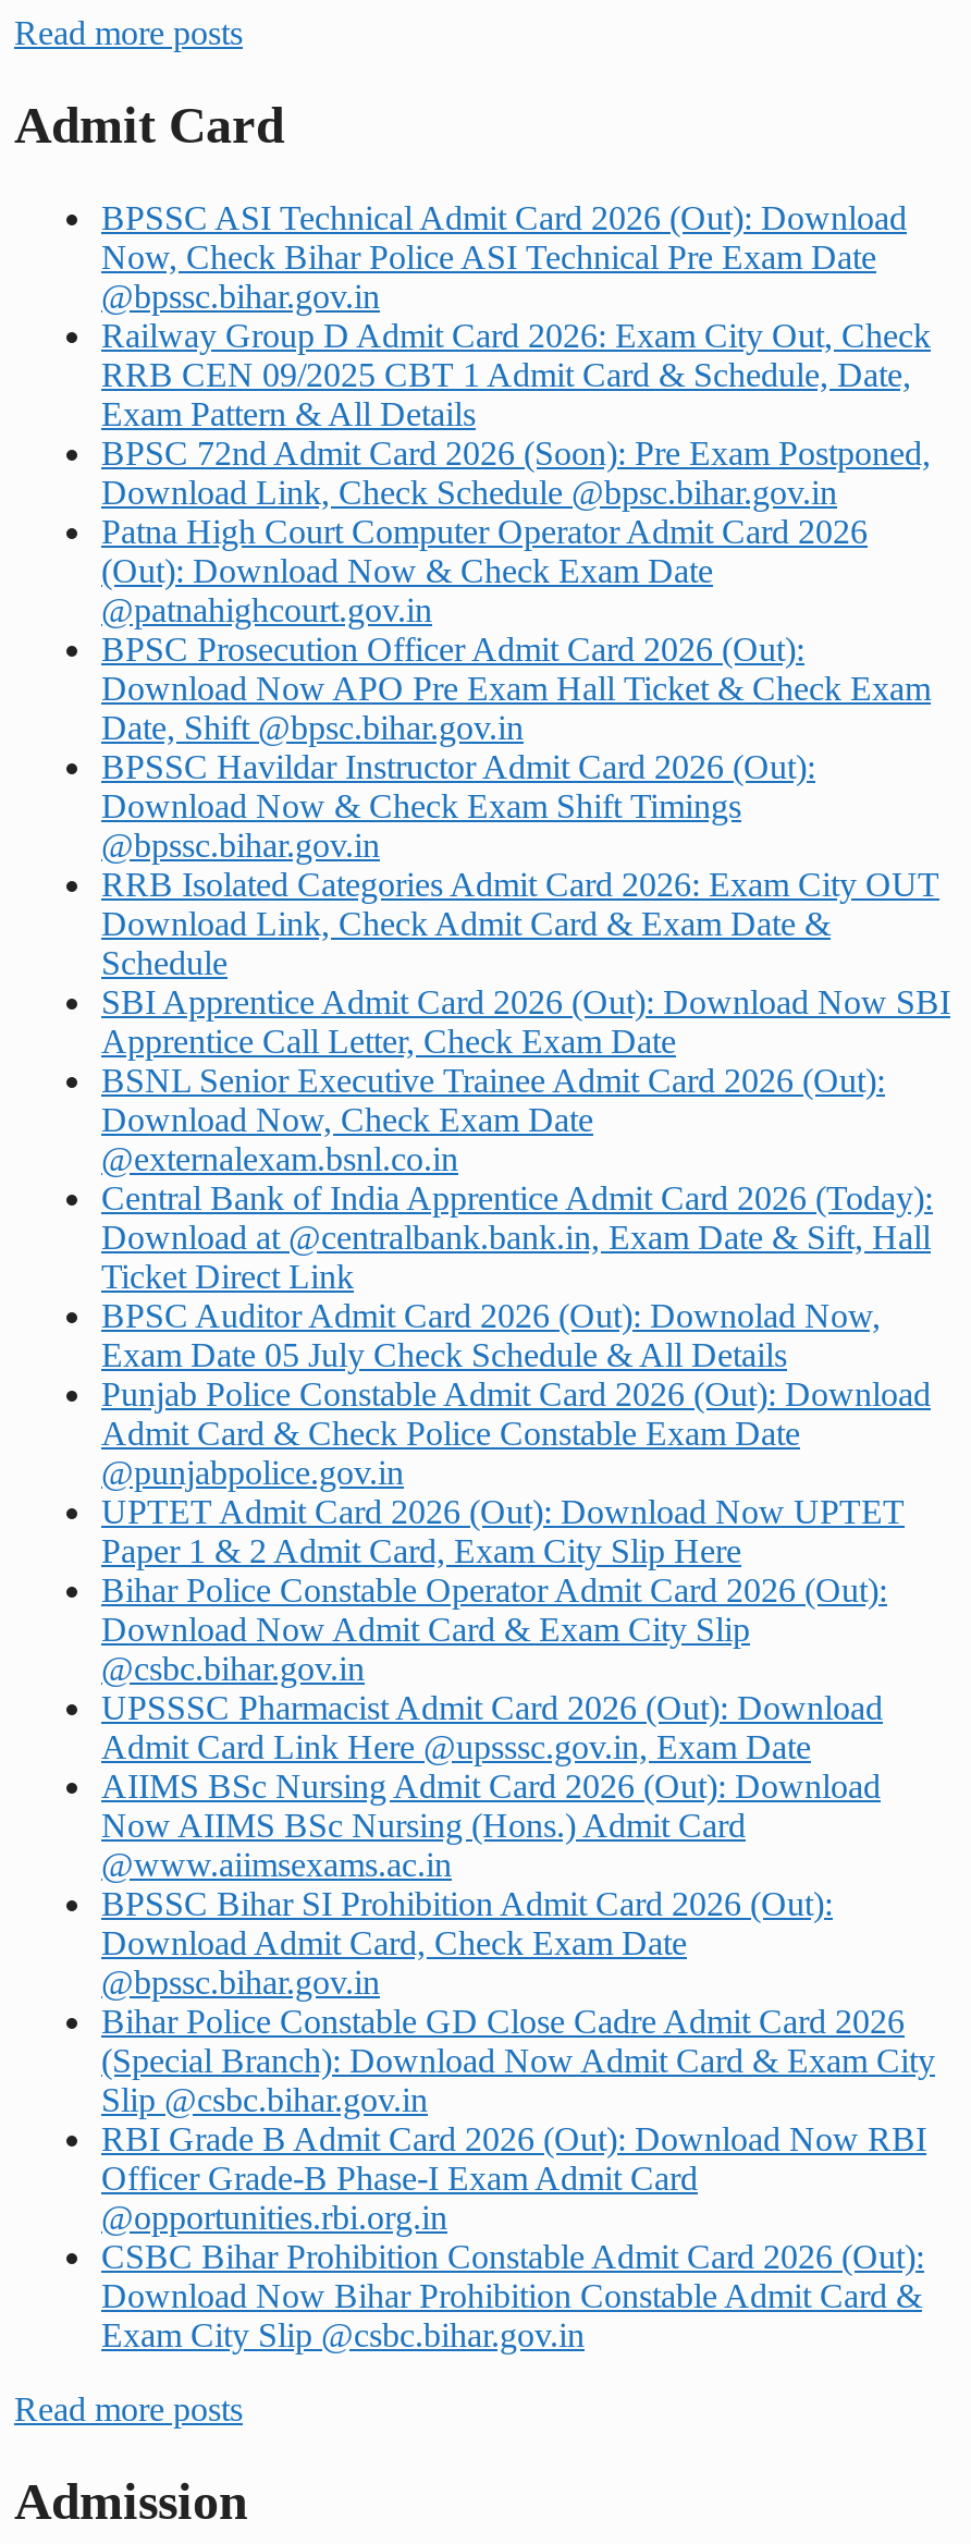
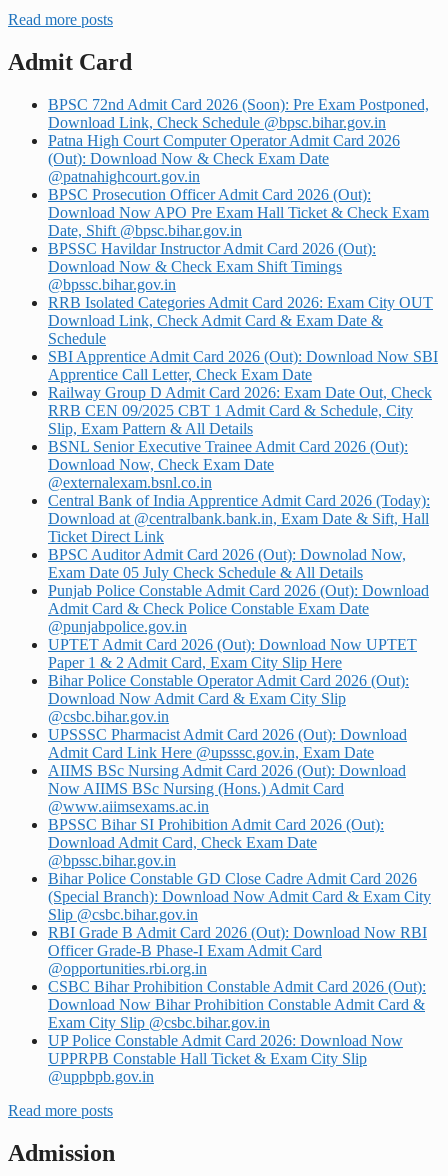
[101,200,931,433] BPSSC ASI Technical Admit Card 2026 (Out): Download | Now, Check Bihar Police ASI Technical Pre Exam Date | @bpssc.bihar.gov.in | Railway Group D Admit Card 2026: Exam City Out, Check | RRB CEN 09/2025 CBT 1 Admit Card & Schedule, Date, | Exam Pattern & All Details -> none
moved [101,435,950,1060] -> [48,96,438,383]: BPSC 72nd Admit Card 2026 (Soon): Pre Exam Postponed, | Download Link, Check Schedule @bpsc.bihar.gov.in | Patna High Court Computer Operator Admit Card 2026 | ... | SBI Apprentice Admit Card 2026 (Out): Download Now SBI | Apprentice Call Letter, Check Exam Date
none -> [48,384,432,437] Railway Group D Admit Card 2026: Exam Date Out, Check | RRB CEN 09/2025 CBT 1 Admit Card & Schedule, City | Slip, Exam Pattern & All Details
moved [101,1062,935,2354] -> [48,438,431,1031]: BSNL Senior Executive Trainee Admit Card 2026 (Out): | Download Now, Check Exam Date | @externalexam.bsnl.co.in | ... | Download Now Bihar Prohibition Constable Admit Card & | Exam City Slip @csbc.bihar.gov.in
none -> [48,1032,403,1085] UP Police Constable Admit Card 2026: Download Now | UPPRPB Constable Hall Ticket & Exam City Slip | @uppbpb.gov.in

